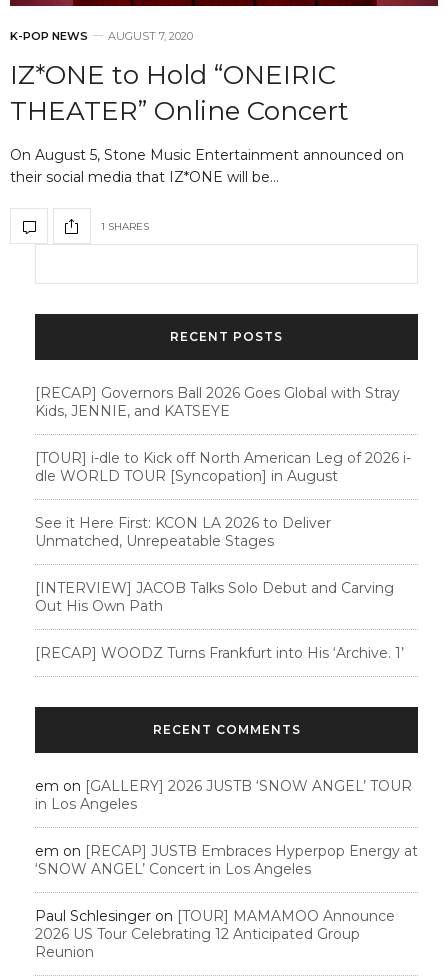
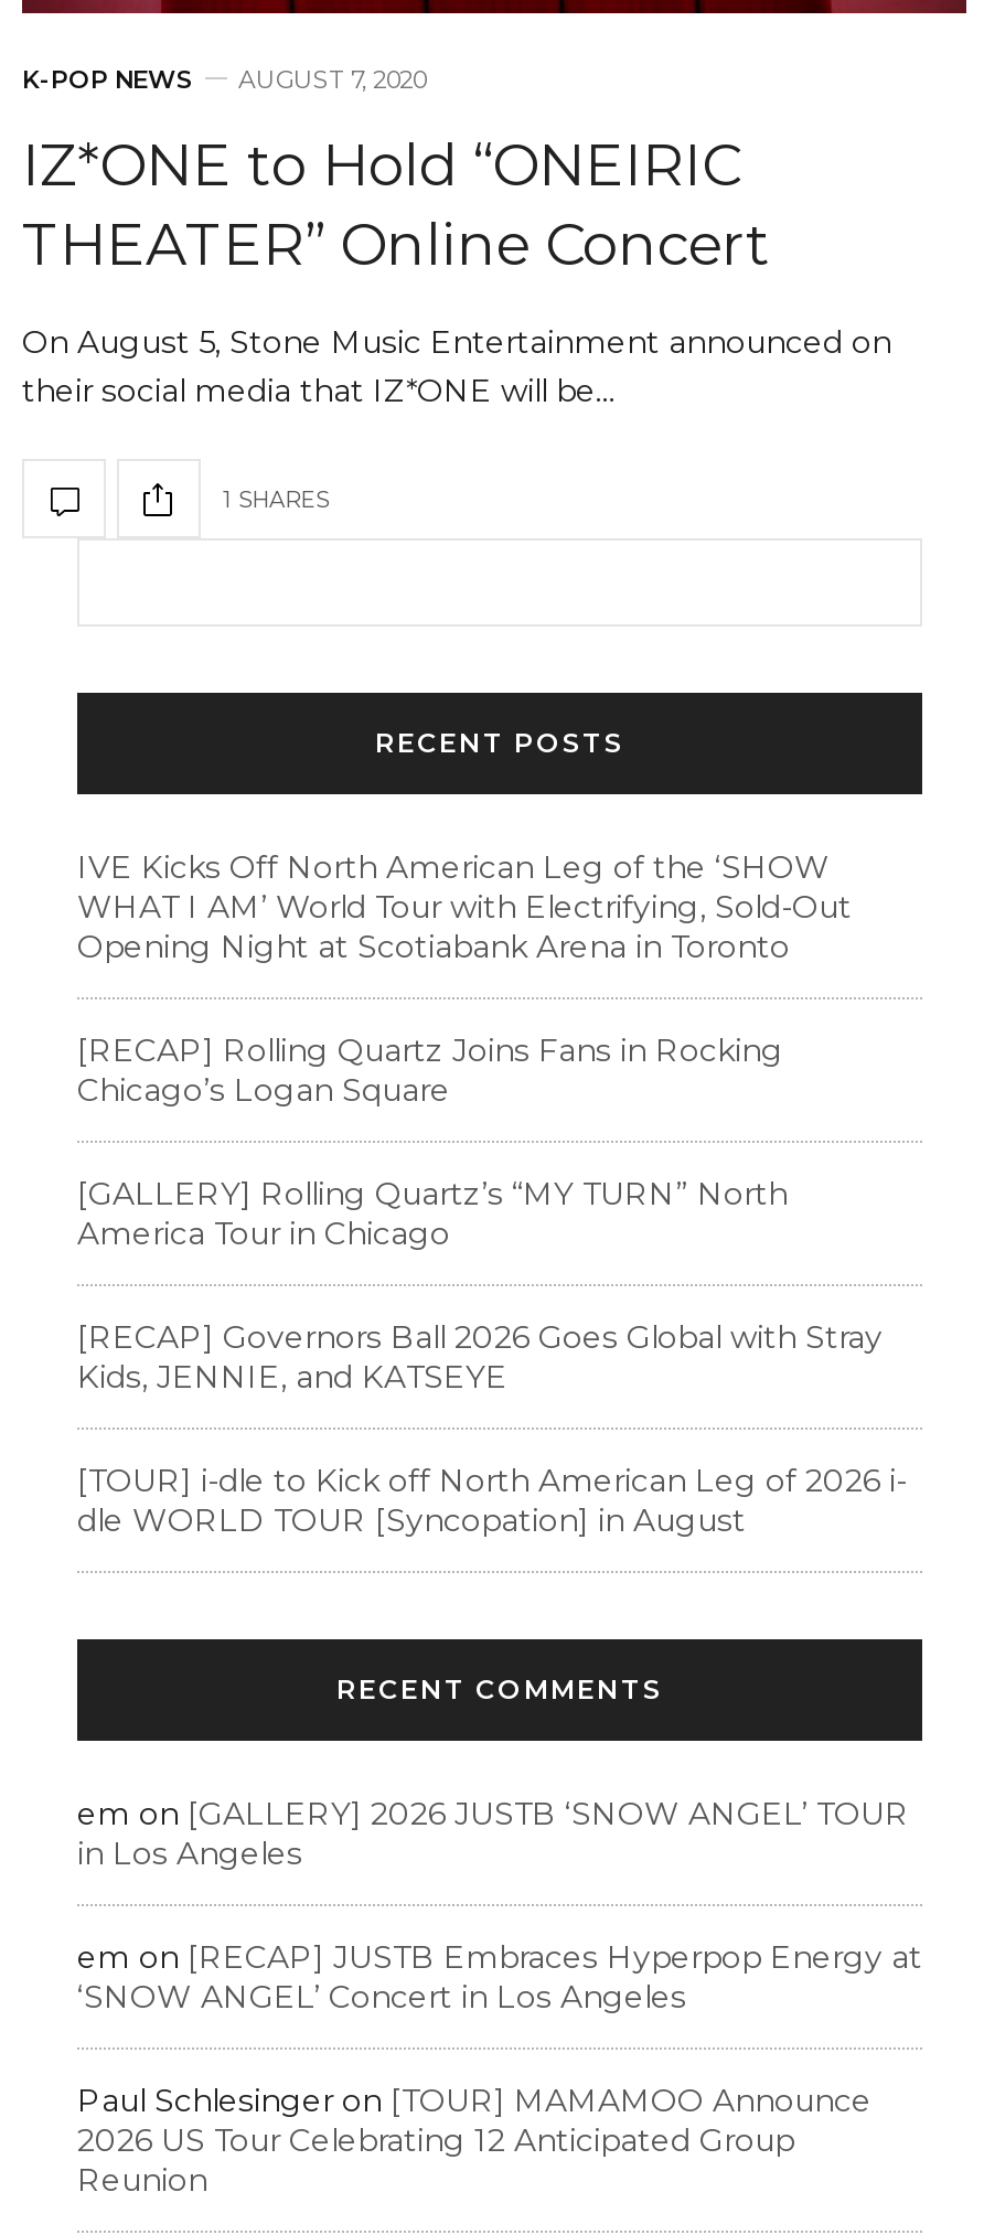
none -> [77,848,852,1254] IVE Kicks Off North American Leg of the ‘SHOW | WHAT I AM’ World Tour with Electrifying, Sold-Out | Opening Night at Scotiabank Arena in Toronto | [RECAP] Rolling Quartz Joins Fans in Rocking | Chicago’s Logan Square | [GALLERY] Rolling Quartz’s “MY TURN” North | America Tour in Chicago
moved [35,384,411,485] -> [77,1318,907,1541]: [RECAP] Governors Ball 2026 Goes Global with Stray | Kids, JENNIE, and KATSEYE | [TOUR] i-dle to Kick off North American Leg of 2026 i- | dle WORLD TOUR [Syncopation] in August
[35,514,408,662] See it Here First: KCON LA 2026 to Deliver | Unmatched, Unrepeatable Stages | [INTERVIEW] JACOB Talks Solo Debut and Carving | Out His Own Path | [RECAP] WOODZ Turns Frankfurt into His ‘Archive. 1’ -> none

